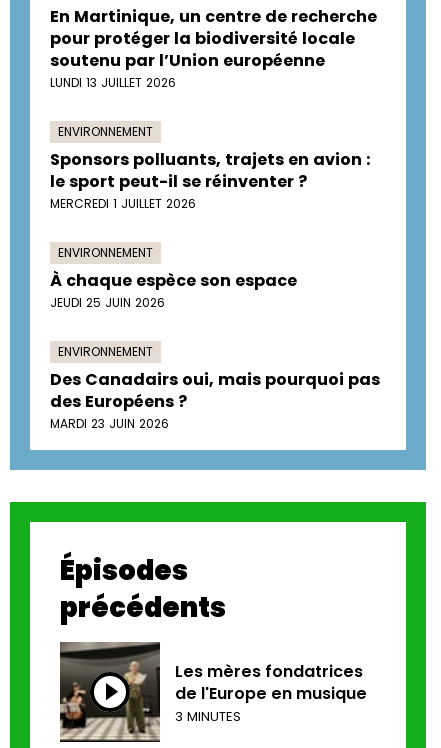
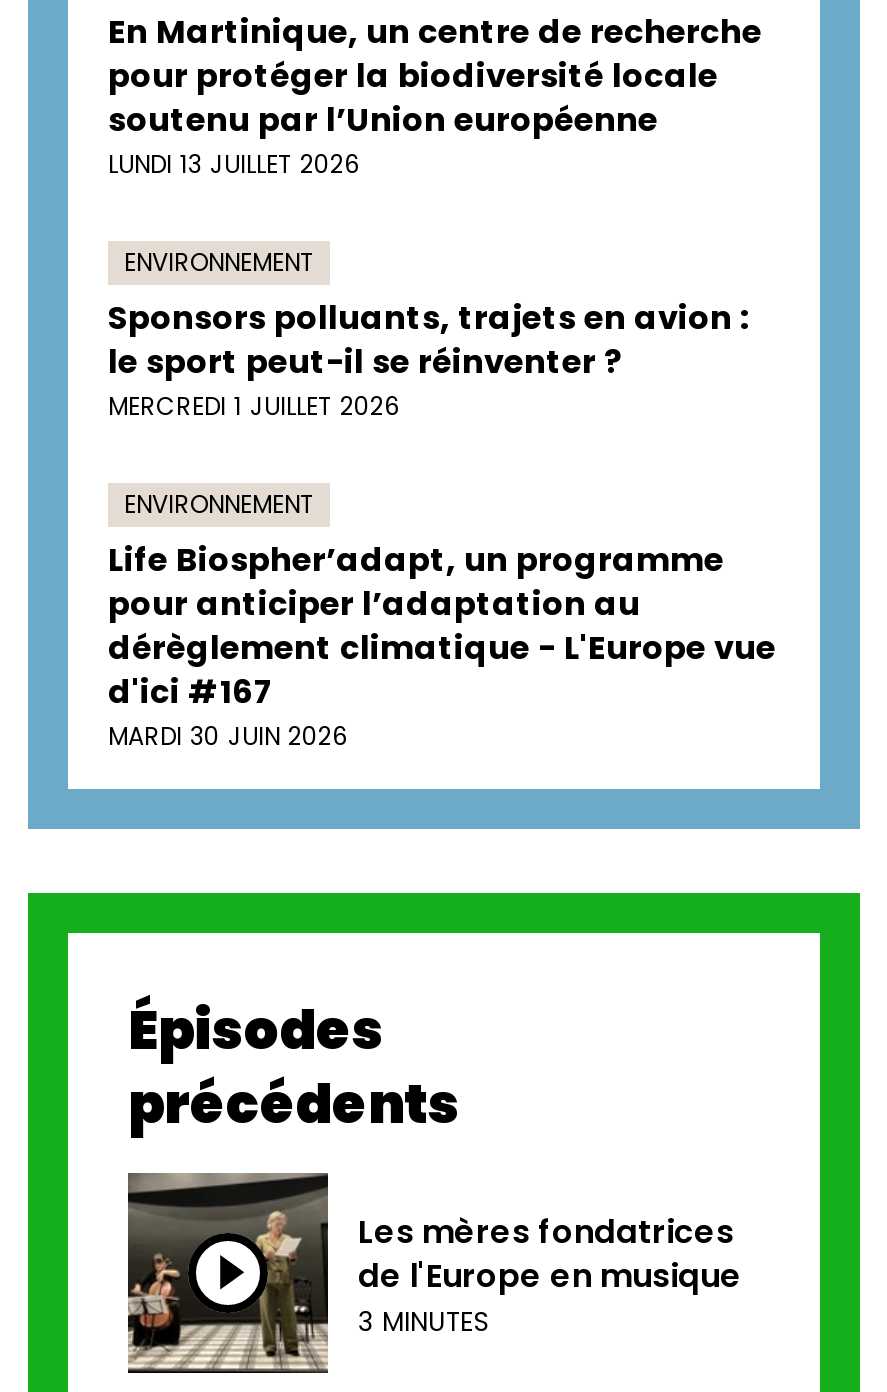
[50,269,380,432] À chaque espèce son espace | JEUDI 25 JUIN 2026 | ENVIRONNEMENT | Des Canadairs oui, mais pourquoi pas | des Européens ? | MARDI 23 JUIN 2026 -> [108,538,776,754] Life Biospher’adapt, un programme | pour anticiper l’adaptation au | dérèglement climatique - L'Europe vue | d'ici #167 | MARDI 30 JUIN 2026

